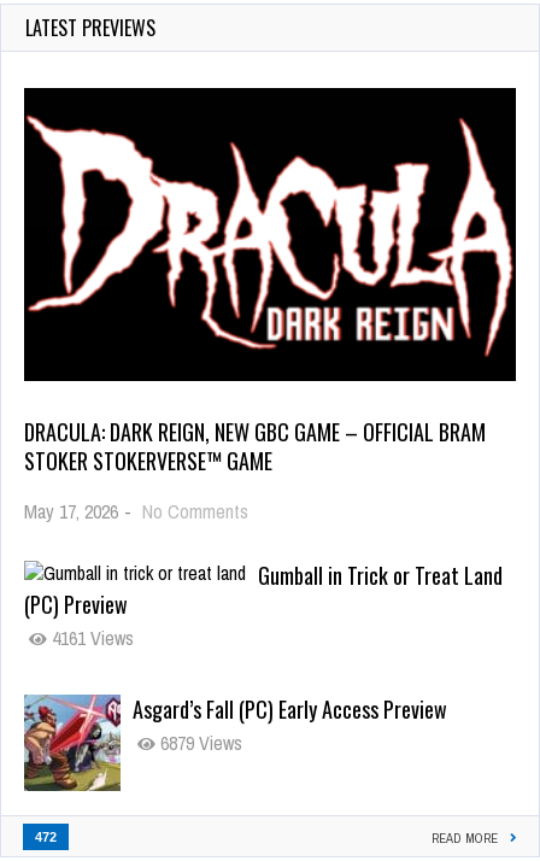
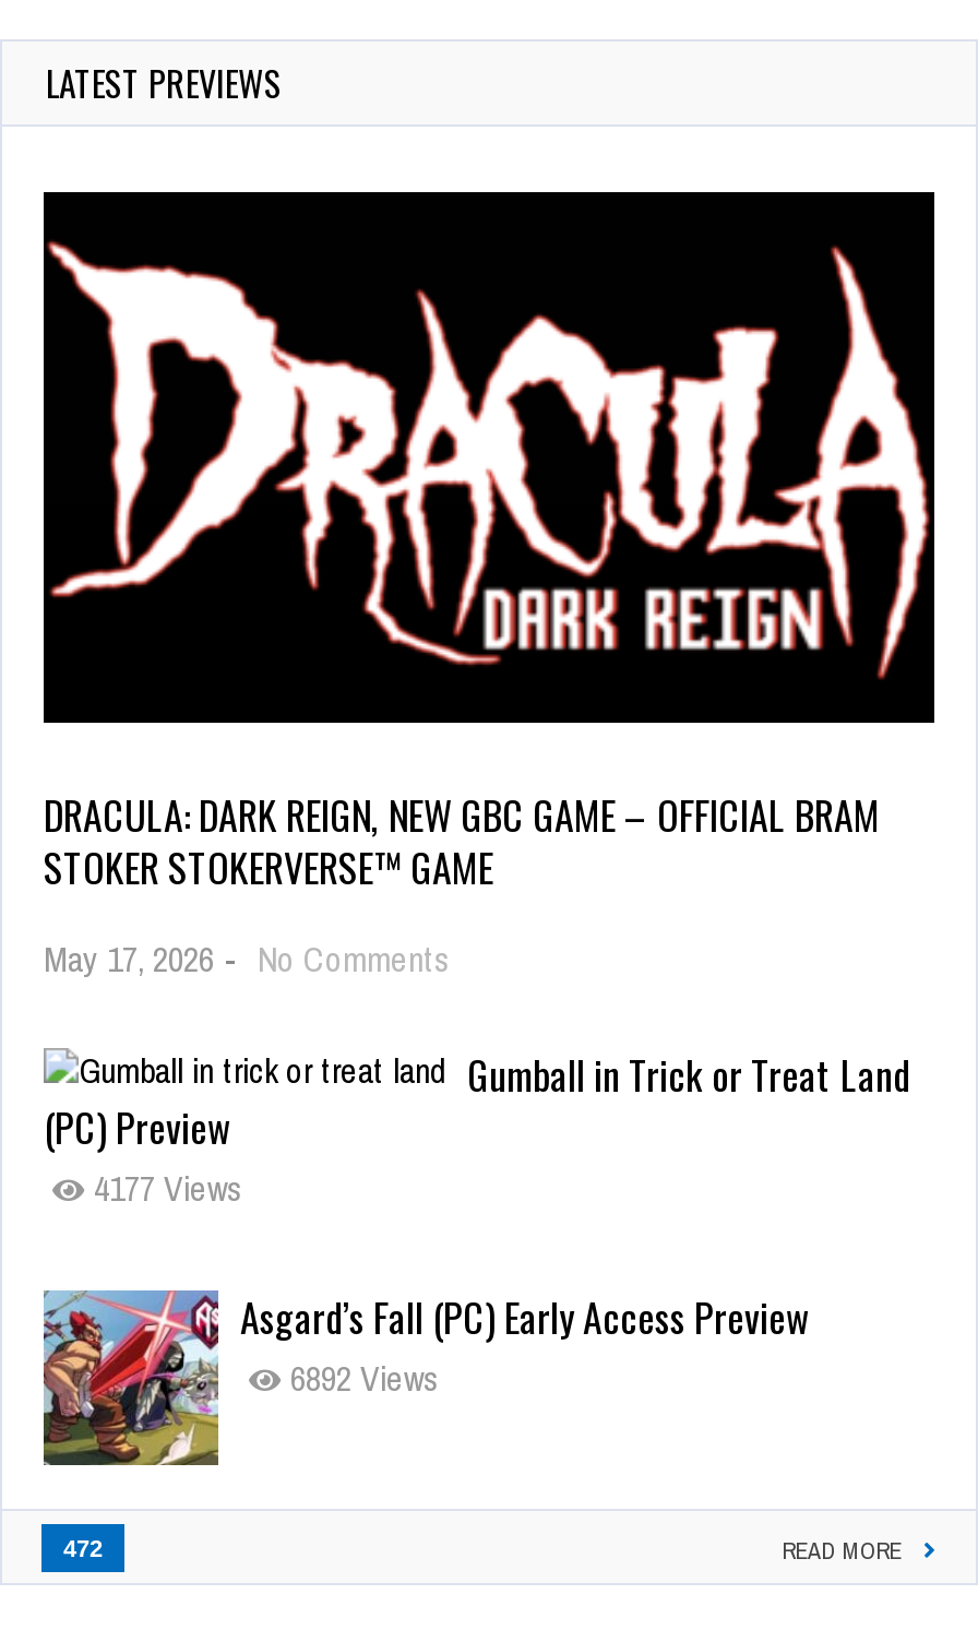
[47,624,134,651] 4161 Views -> [85,1163,242,1211] 4177 Views
[155,729,242,756] 6879 Views -> [282,1353,439,1401] 6892 Views

